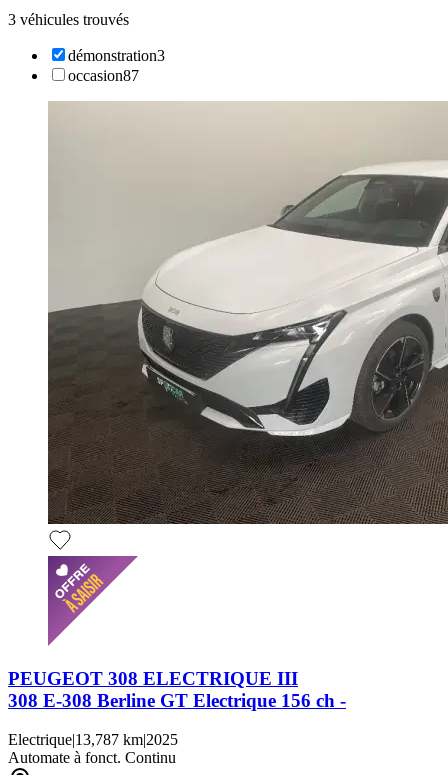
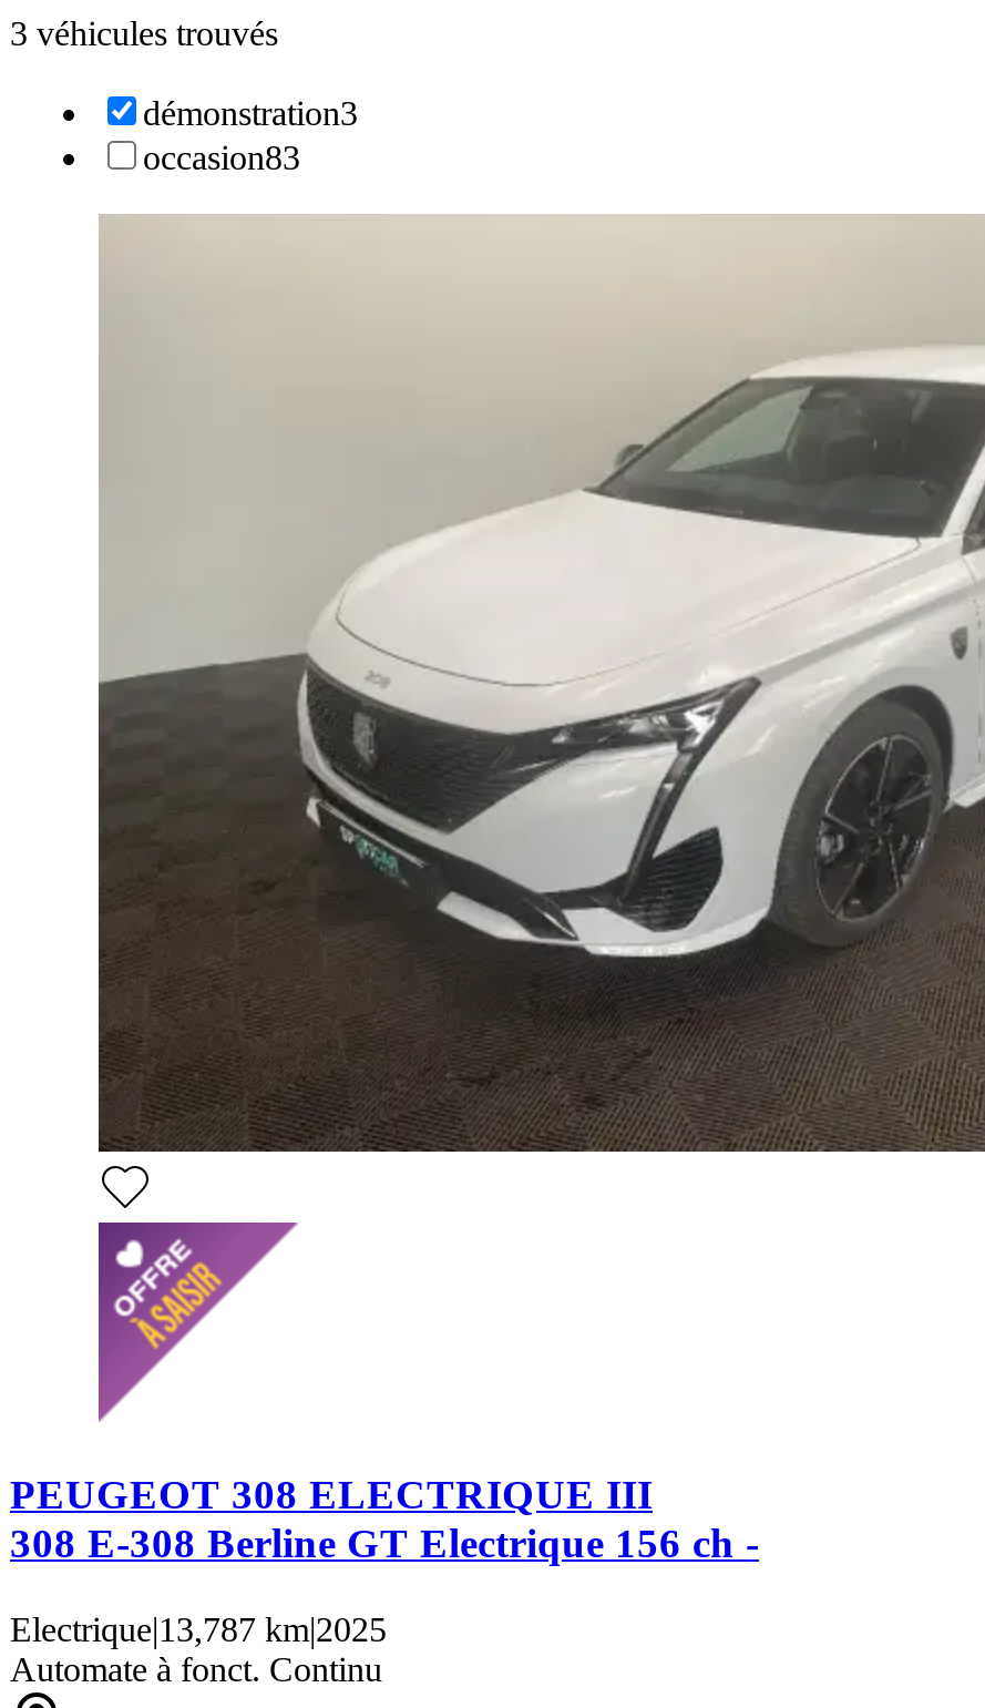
[68,67,139,84] occasion87 -> [143,138,300,176] occasion83

